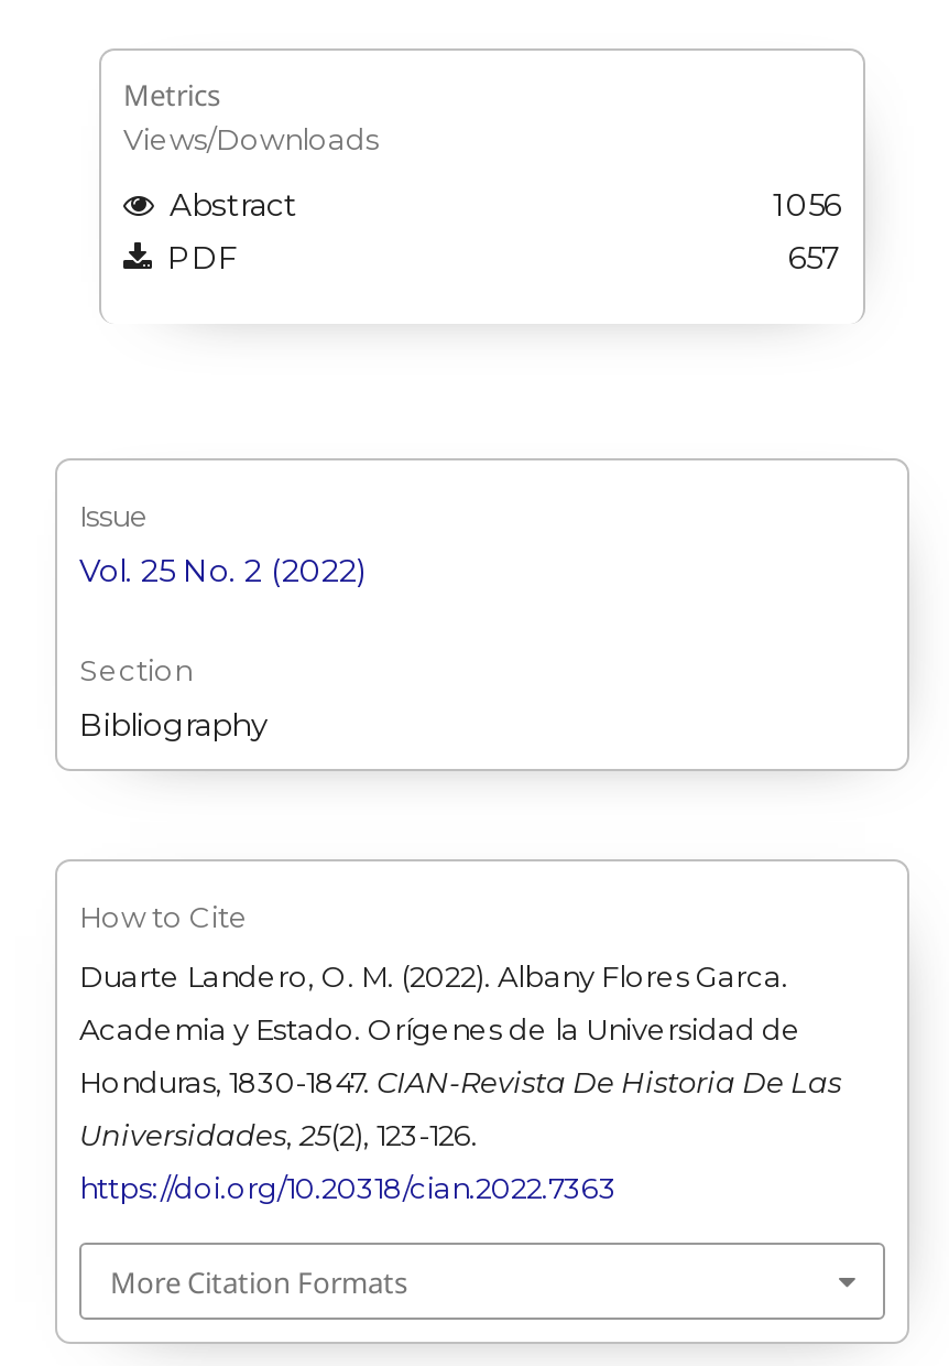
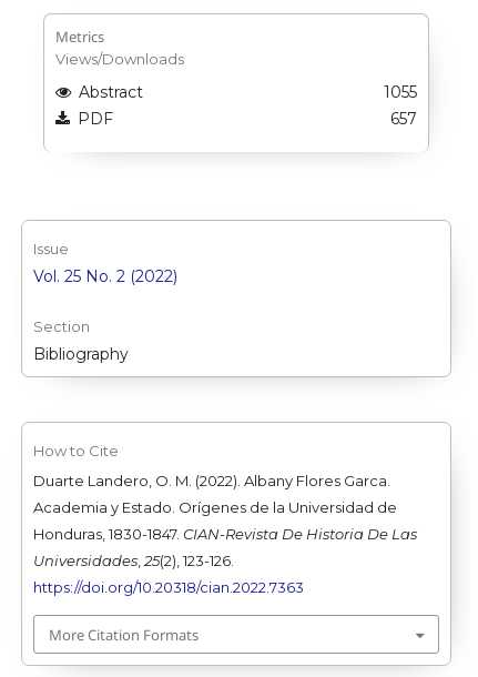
[773,186,841,225] 1056 -> [384,82,417,102] 1055

